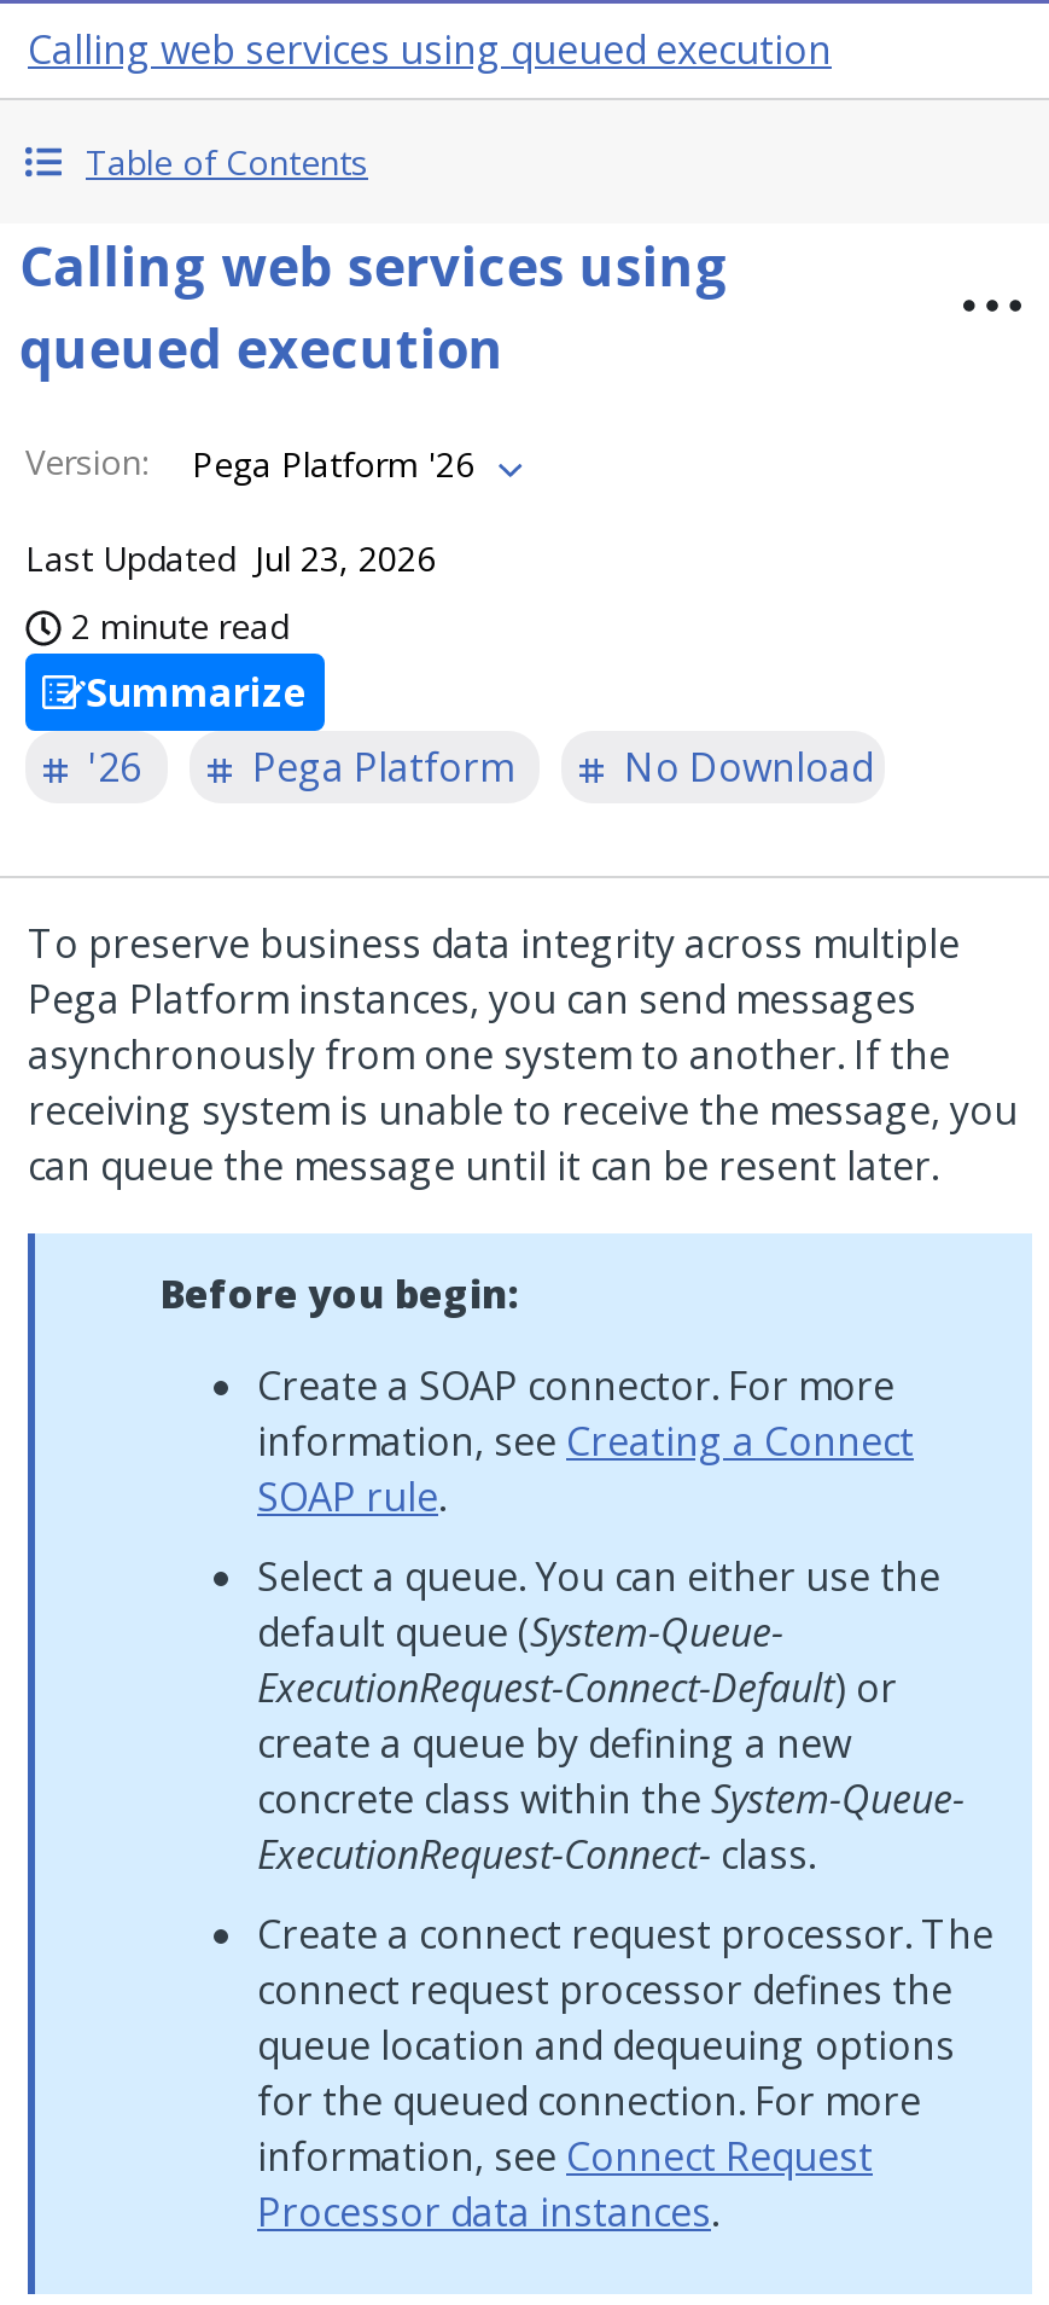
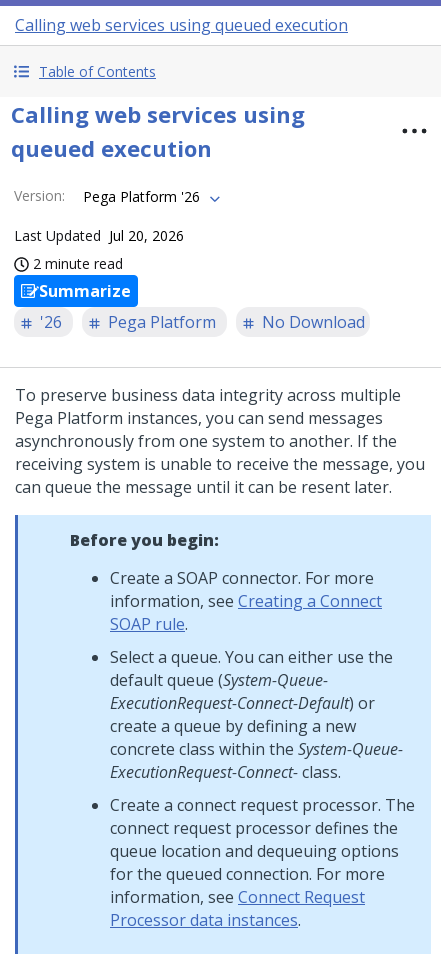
[25,535,436,581] Last Updated Jul 23, 2026 -> [14,226,184,245] Last Updated Jul 20, 2026

